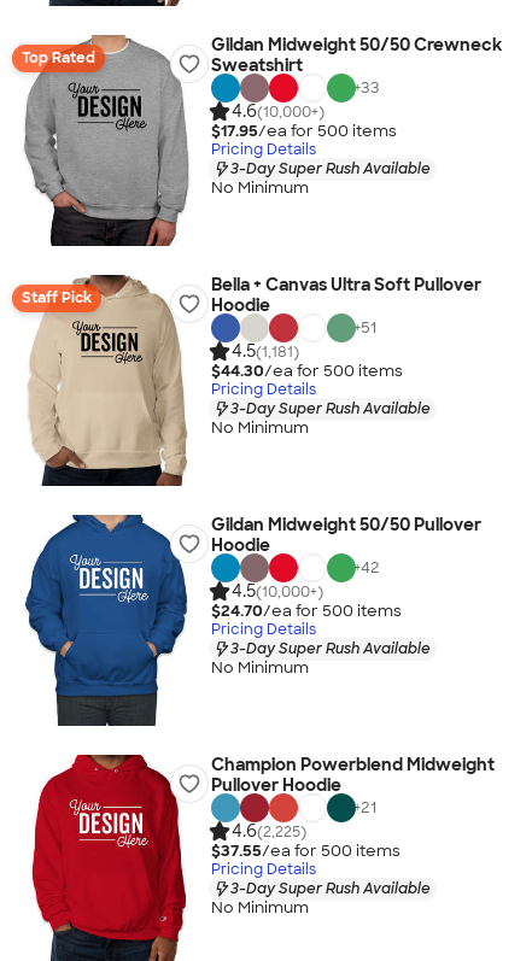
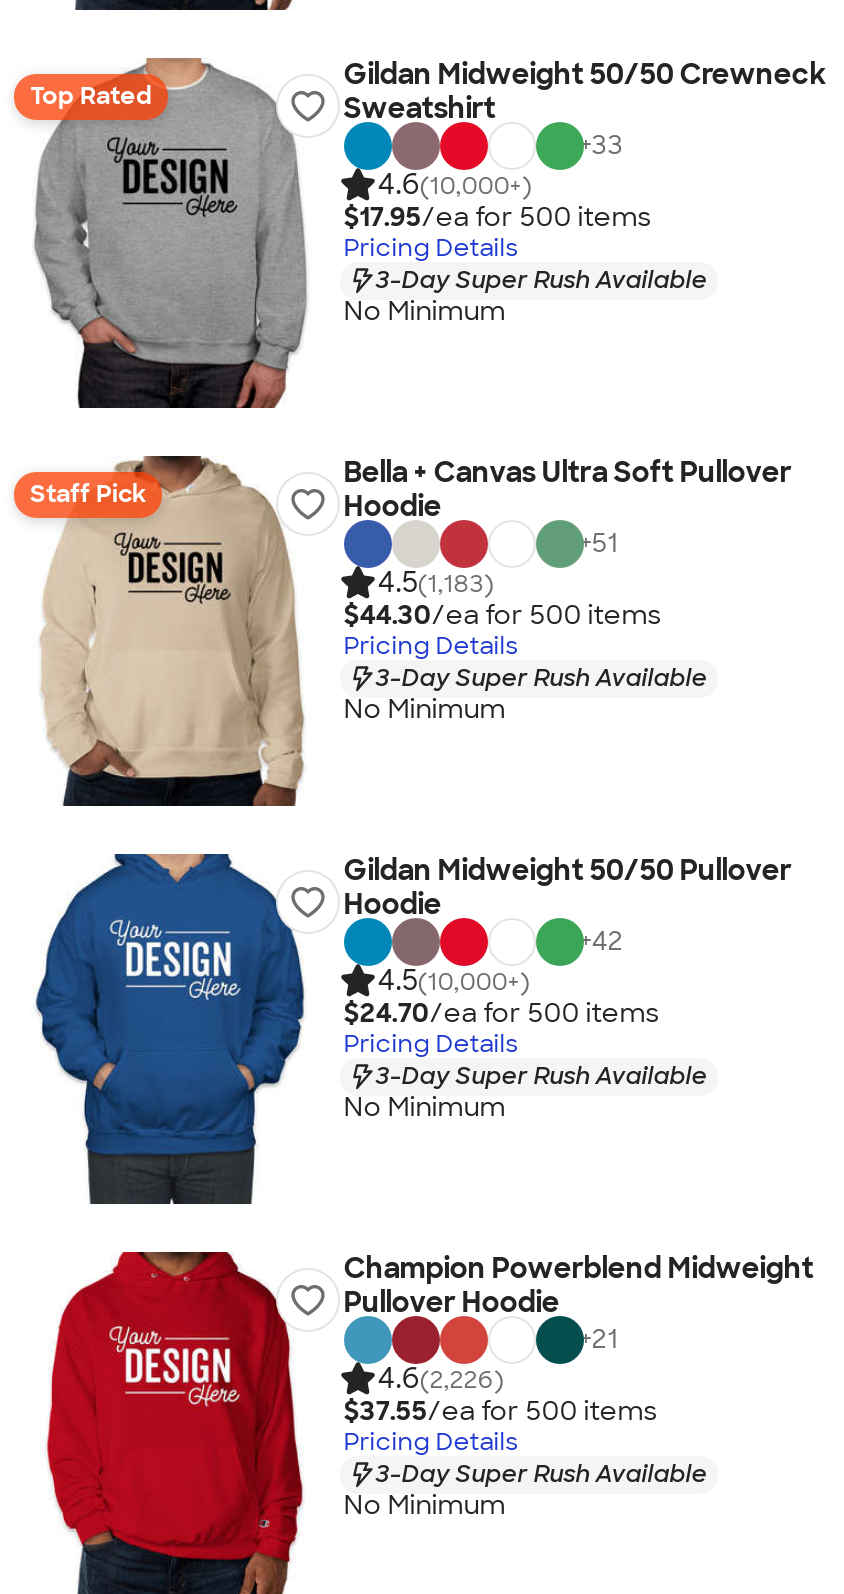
[231,341,299,362] 4.5(1,181) -> [378,565,494,601] 4.5(1,183)
[231,820,306,842] 4.6(2,225) -> [378,1361,504,1397] 4.6(2,226)

